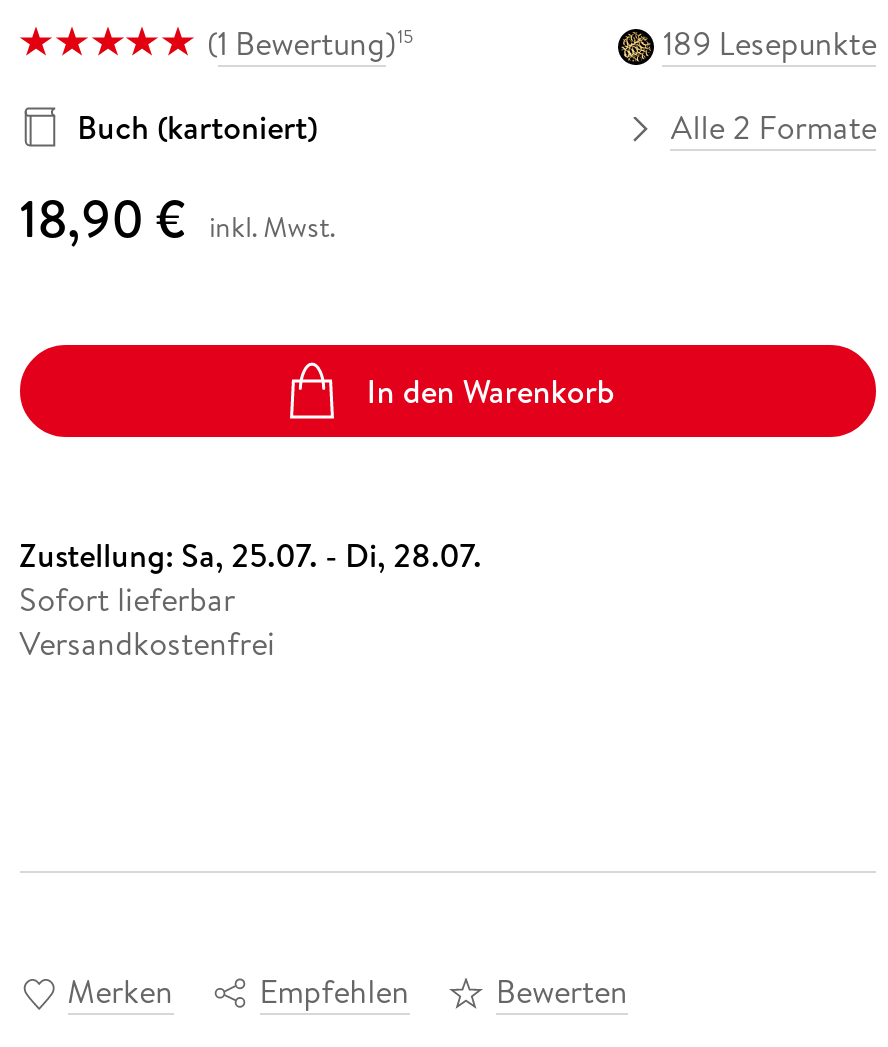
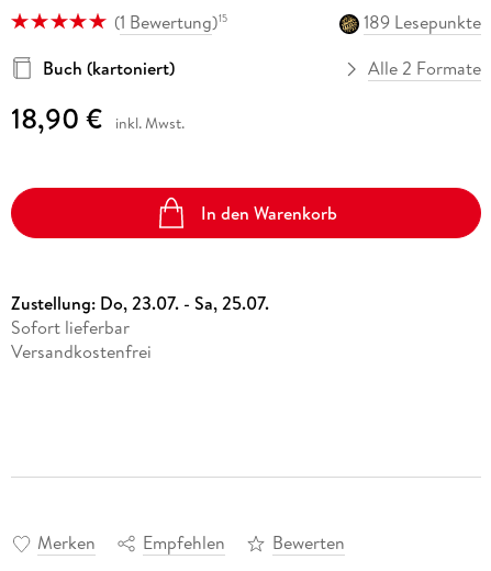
[19,534,481,578] Zustellung: Sa, 25.07. - Di, 28.07. -> [11,291,269,316] Zustellung: Do, 23.07. - Sa, 25.07.

